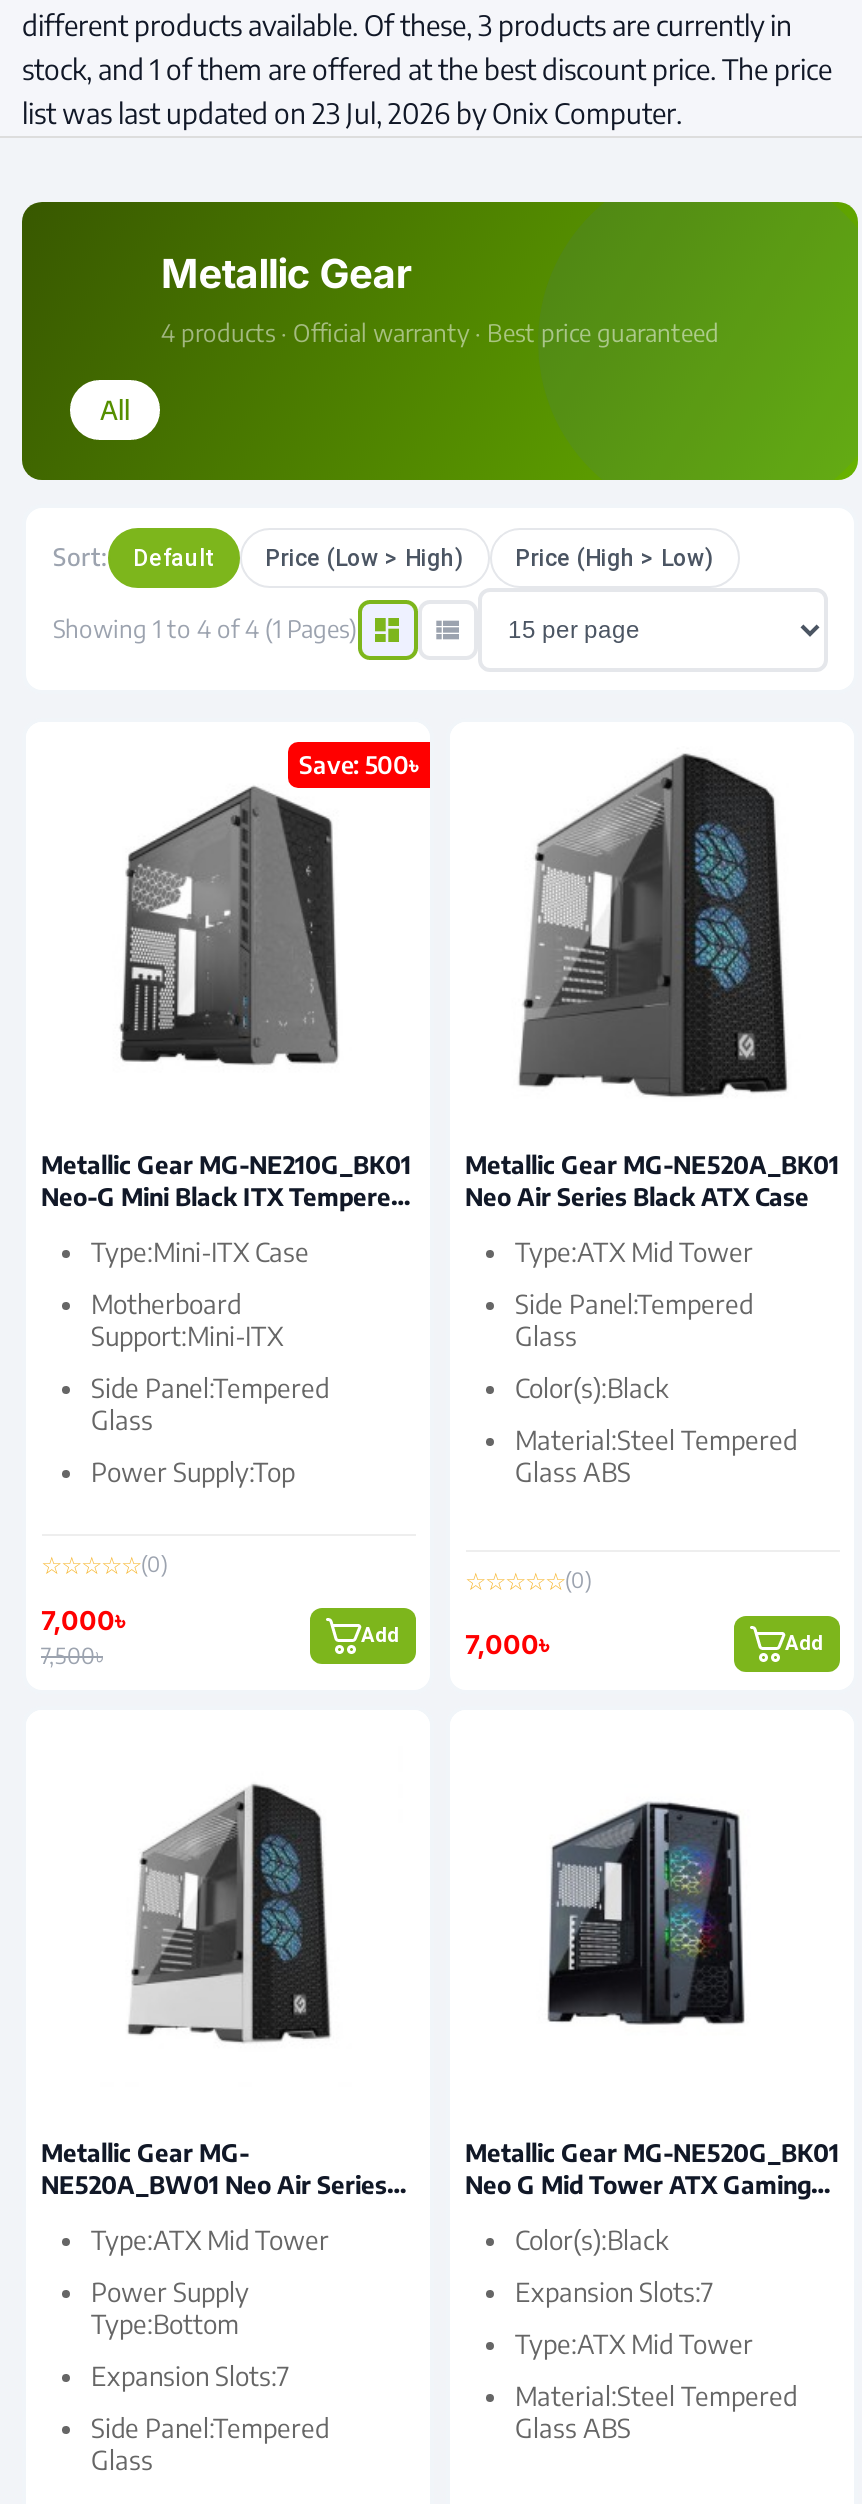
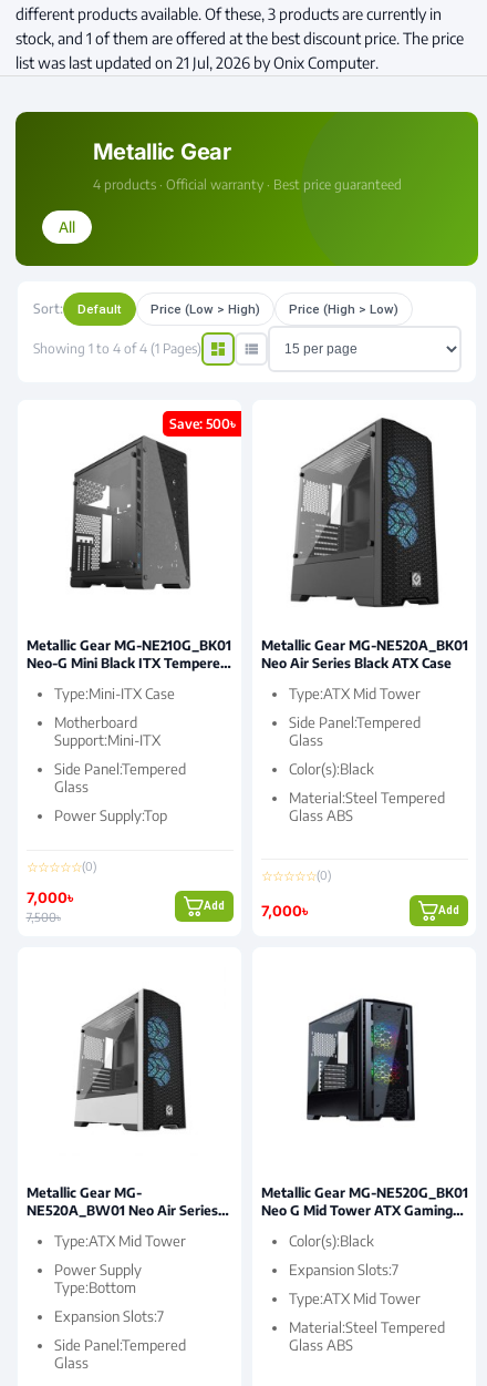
[22,96,682,130] list was last updated on 23 Jul, 2026 by Onix Computer. -> [15,53,379,72] list was last updated on 21 Jul, 2026 by Onix Computer.

